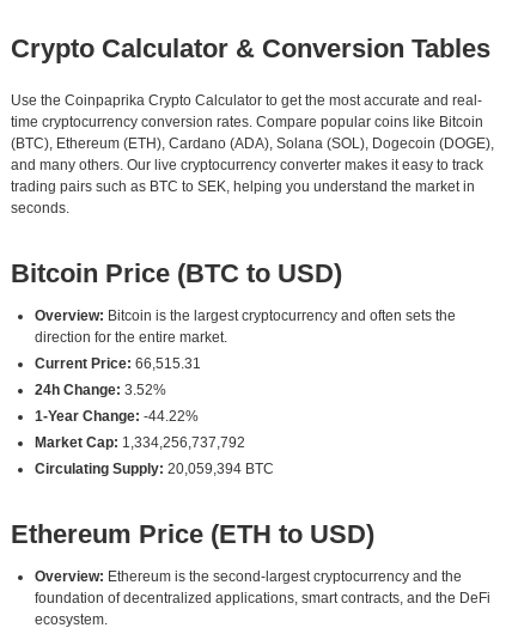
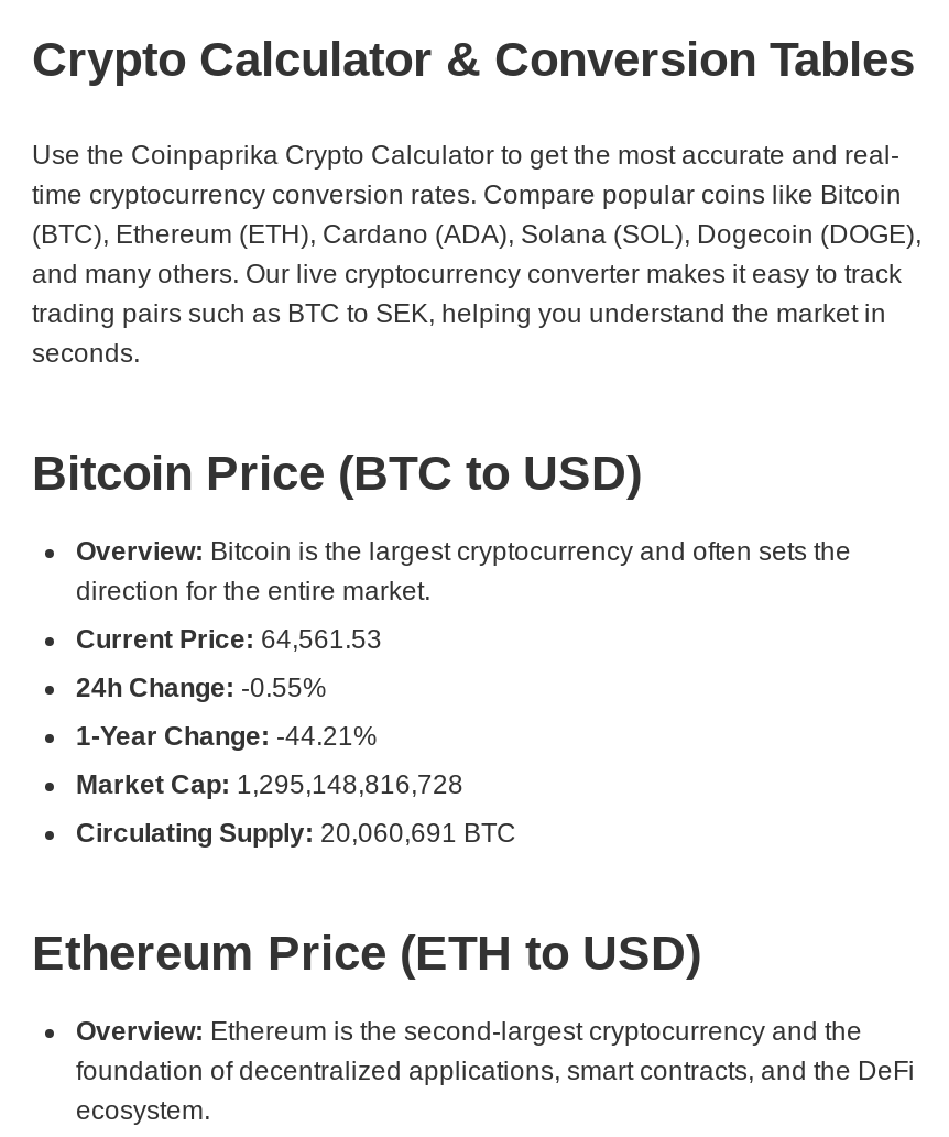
[35,355,201,372] Current Price: 66,515.31 -> [76,624,382,655] Current Price: 64,561.53
[35,382,166,398] 24h Change: 3.52% -> [76,673,327,703] 24h Change: -0.55%
[35,408,199,425] 1-Year Change: -44.22% -> [76,721,378,752] 1-Year Change: -44.21%
[35,434,245,451] Market Cap: 1,334,256,737,792 -> [76,769,463,800] Market Cap: 1,295,148,816,728
[35,461,274,477] Circulating Supply: 20,059,394 BTC -> [76,818,516,849] Circulating Supply: 20,060,691 BTC

